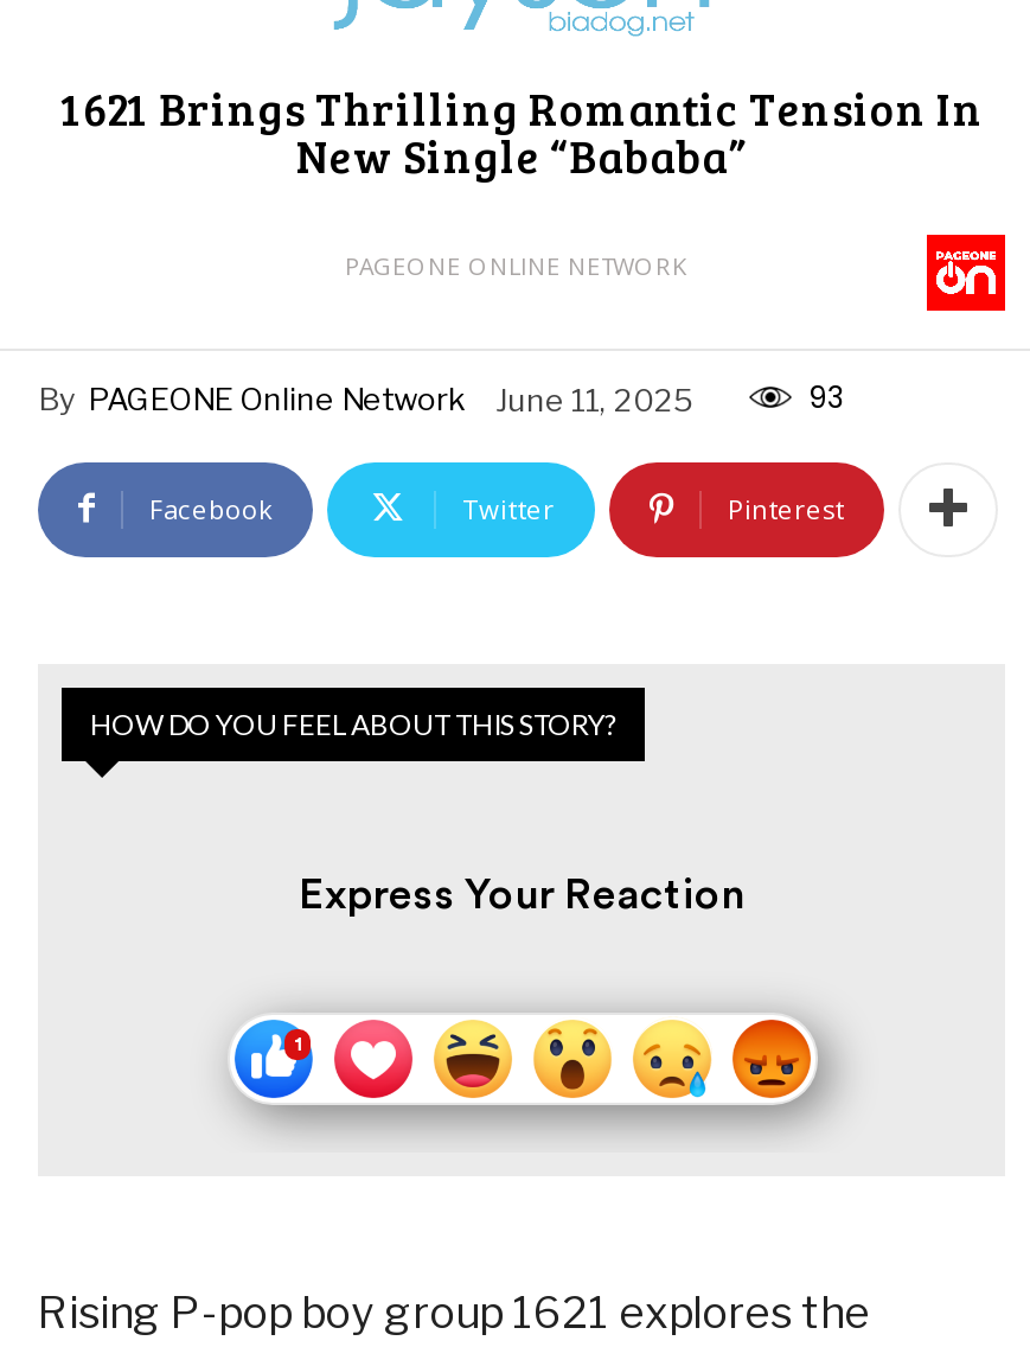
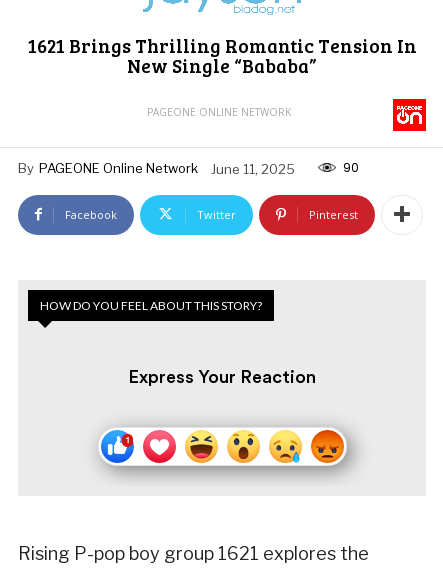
[808,377,844,418] 93 -> [343,159,359,176] 90

